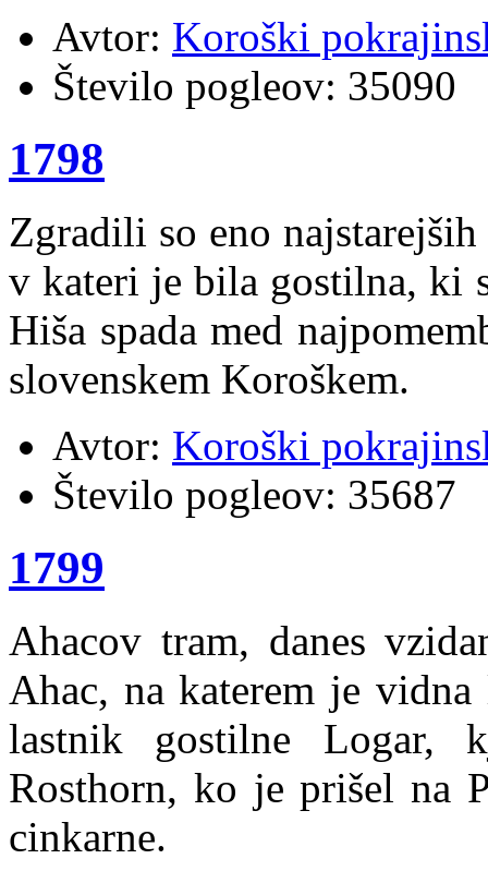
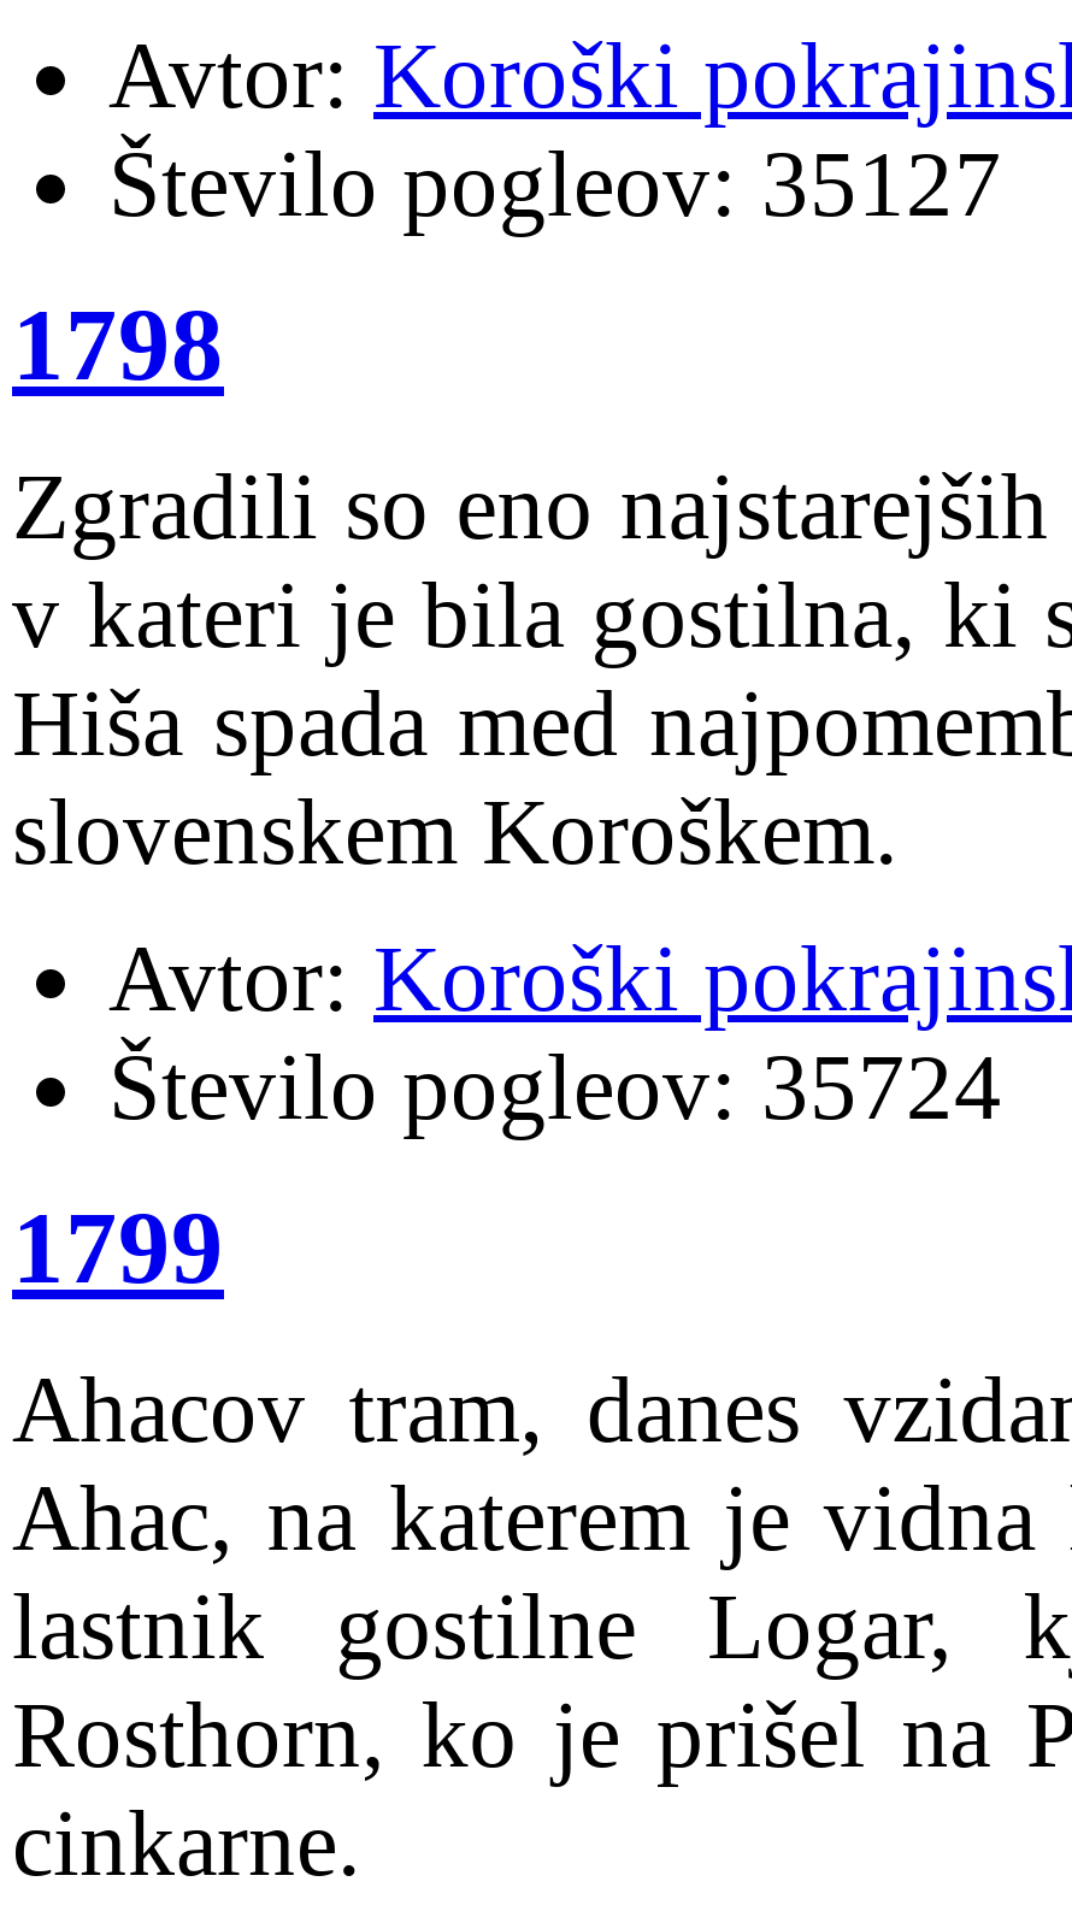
[52,62,456,109] Število pogleov: 35090 -> [108,131,1002,235] Število pogleov: 35127
[52,471,456,518] Število pogleov: 35687 -> [108,1034,1002,1137] Število pogleov: 35724

